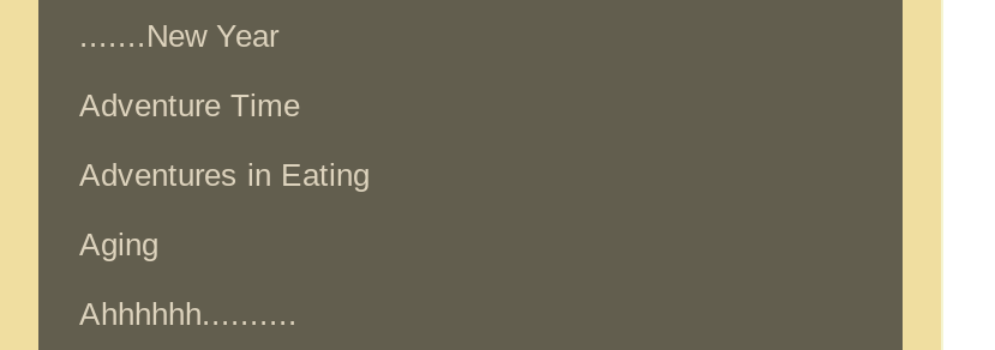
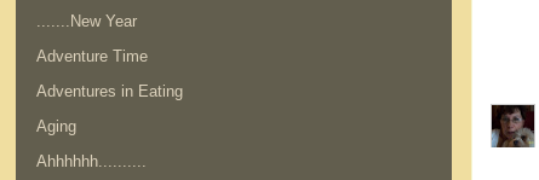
none -> [491,104,535,149] [image]

